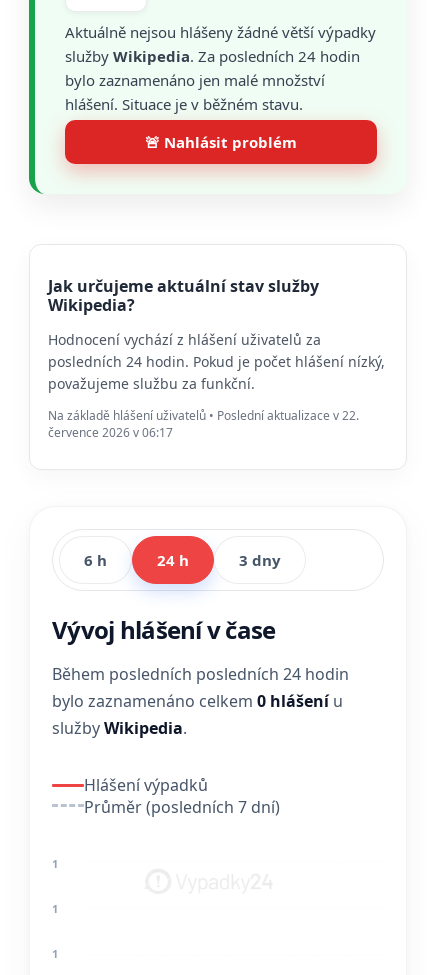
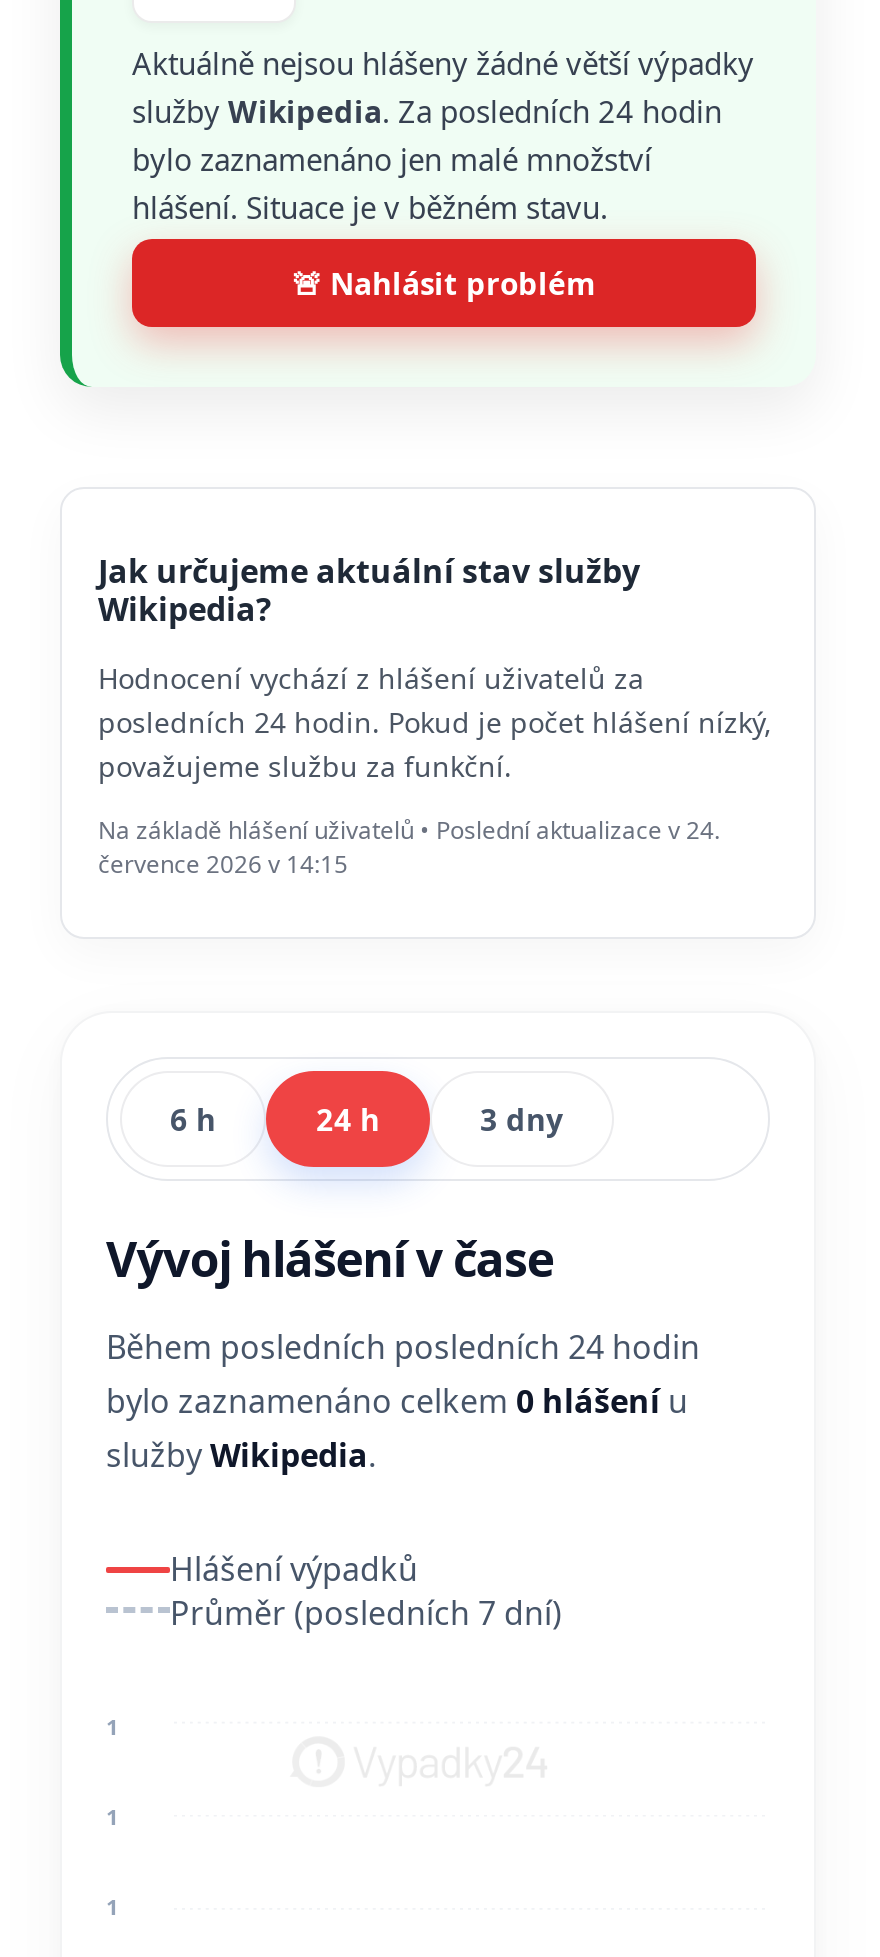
[48,407,359,424] Na základě hlášení uživatelů • Poslední aktualizace v 22. -> [98,813,720,847] Na základě hlášení uživatelů • Poslední aktualizace v 24.
[48,424,173,441] července 2026 v 06:17 -> [98,847,348,881] července 2026 v 14:15

